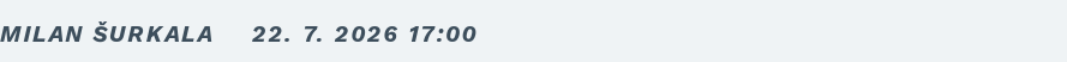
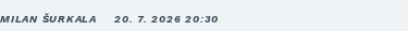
[0,21,478,47] MILAN ŠURKALA 22. 7. 2026 17:00 -> [0,12,219,24] MILAN ŠURKALA 20. 7. 2026 20:30

